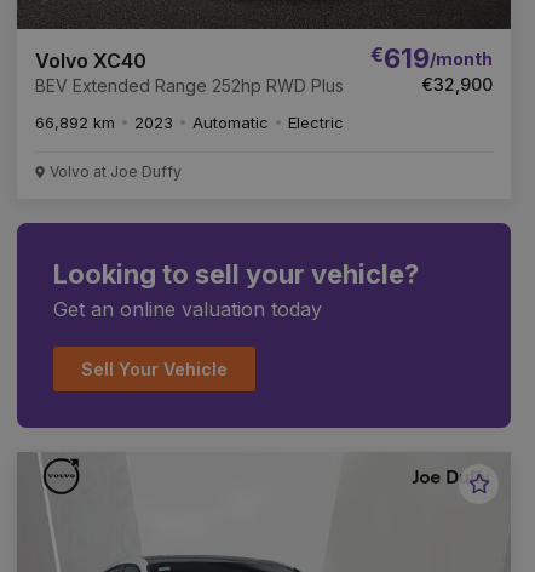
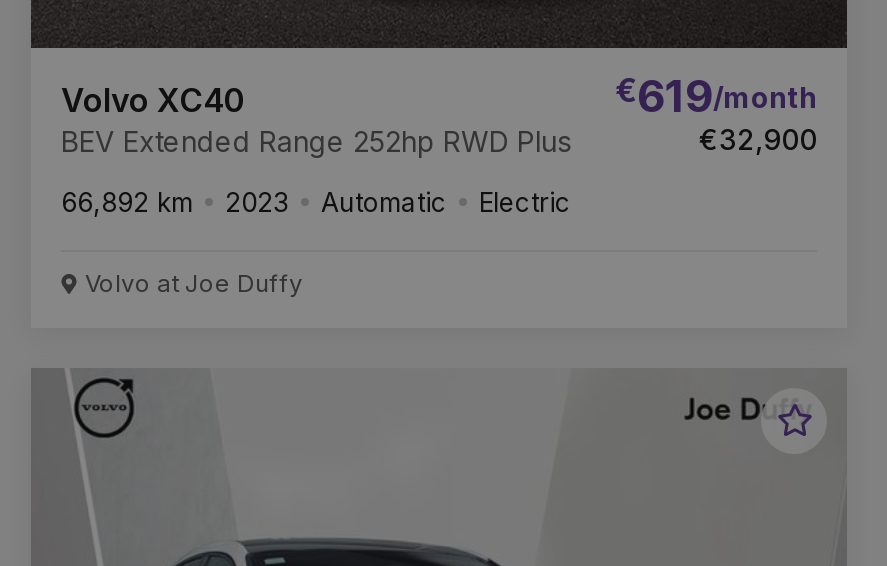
[17,222,512,429] [image] | Looking to sell your vehicle? | Get an online valuation today | Sell Your Vehicle -> none

